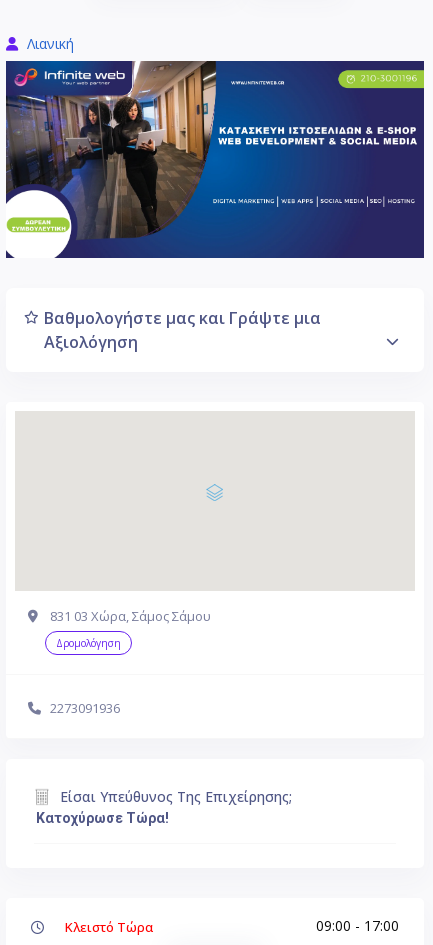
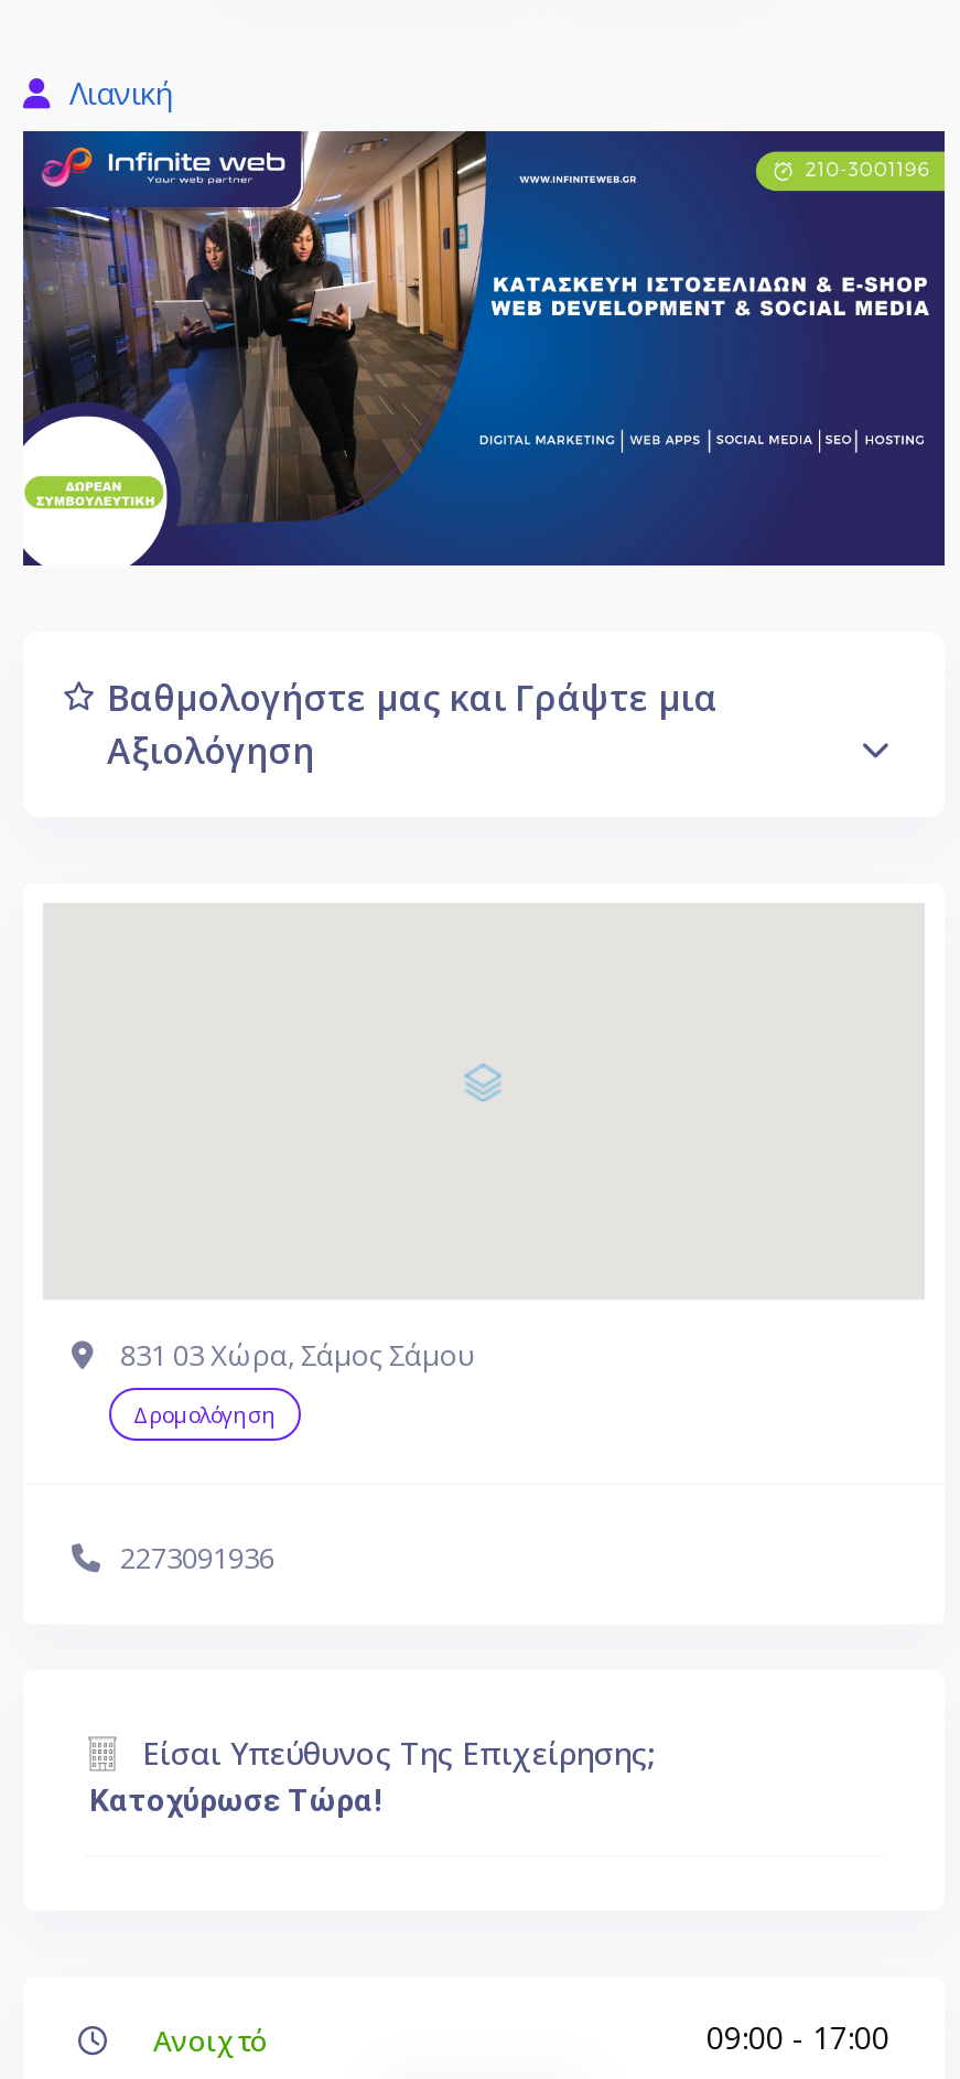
[65,918,153,936] Κλειστό Τώρα -> [153,2021,268,2060] Ανοιχτό

